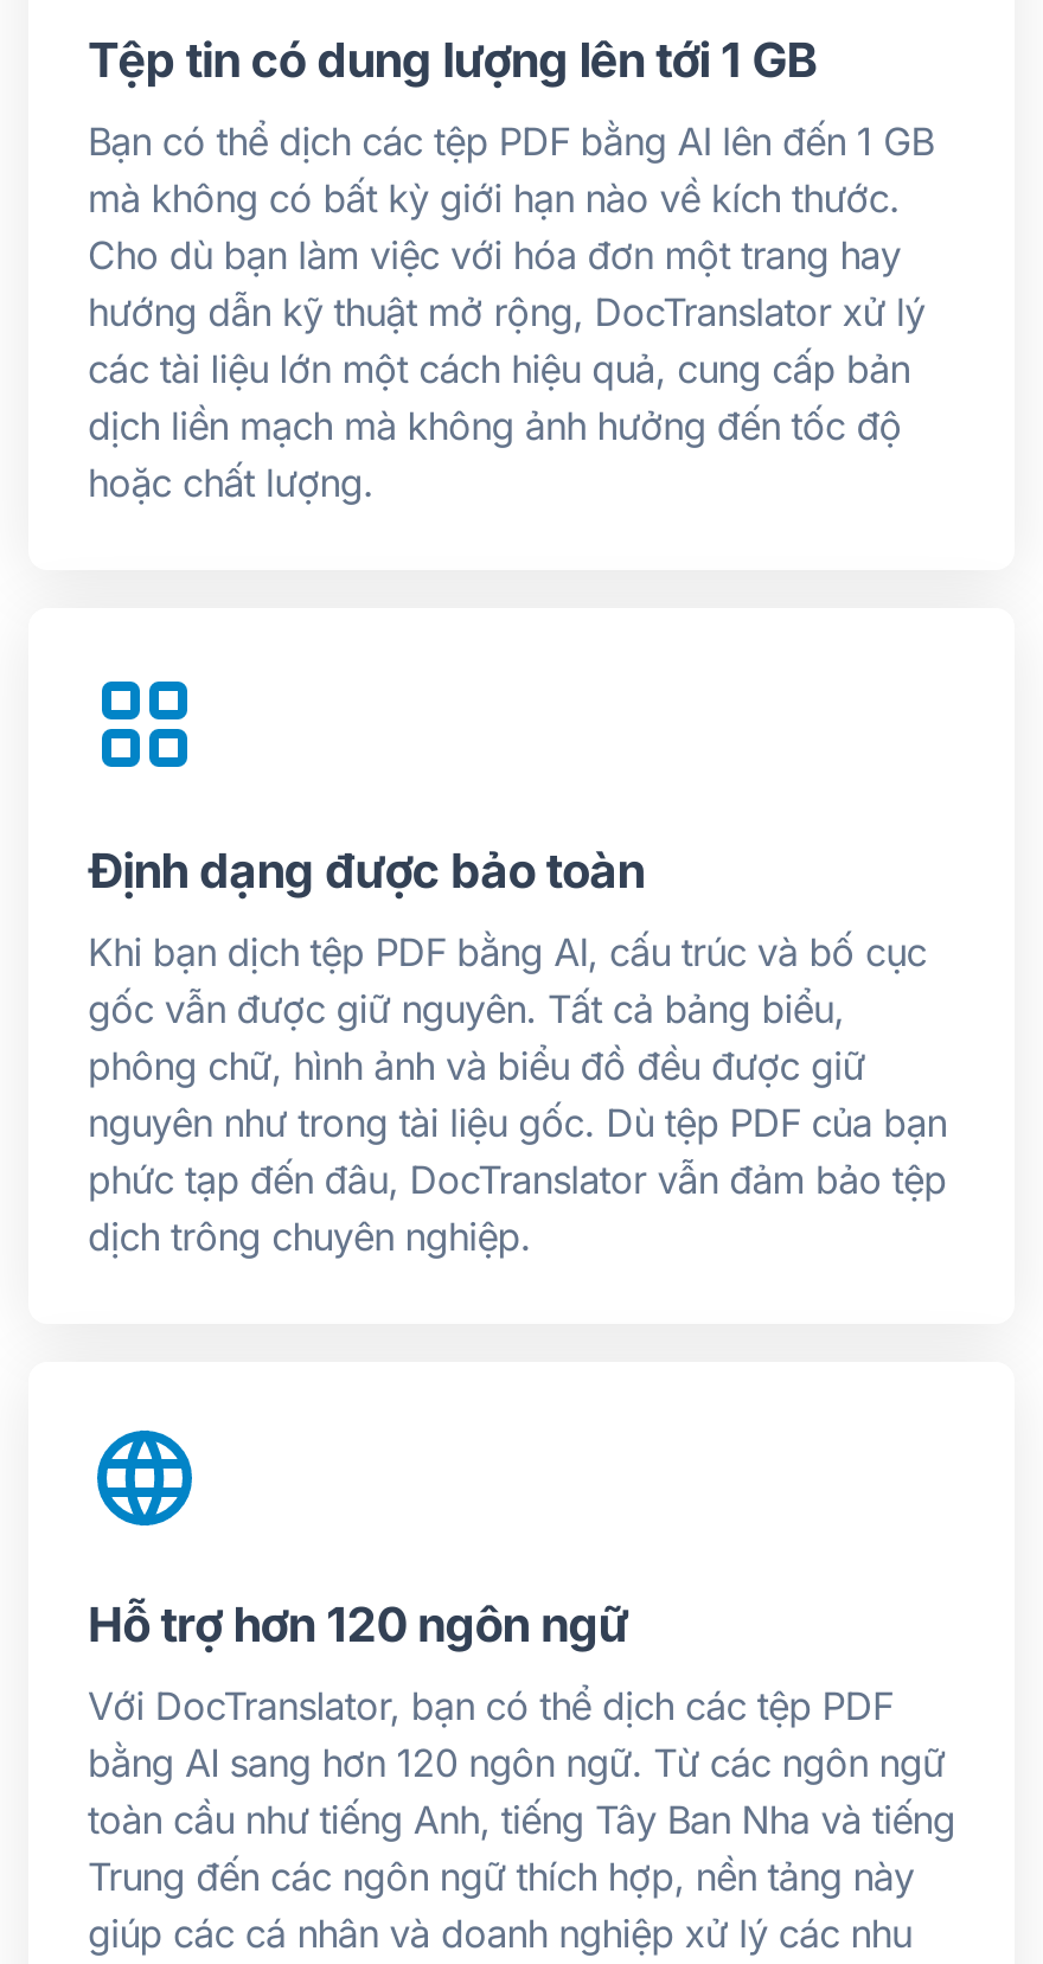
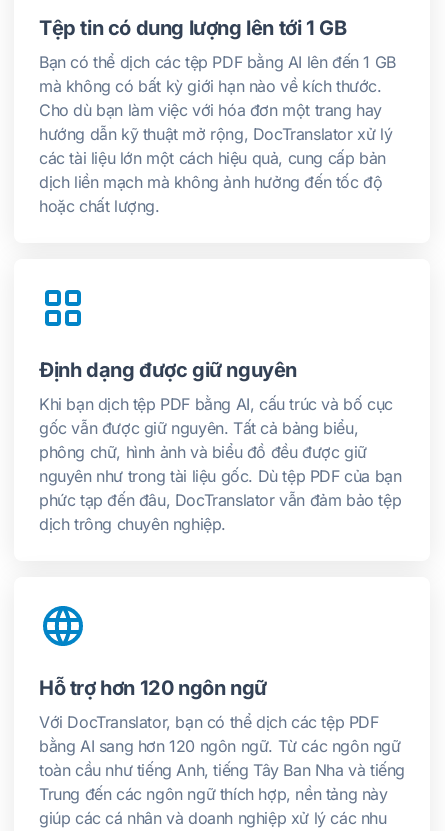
[88,843,644,900] Định dạng được bảo toàn -> [39,358,297,382] Định dạng được giữ nguyên

